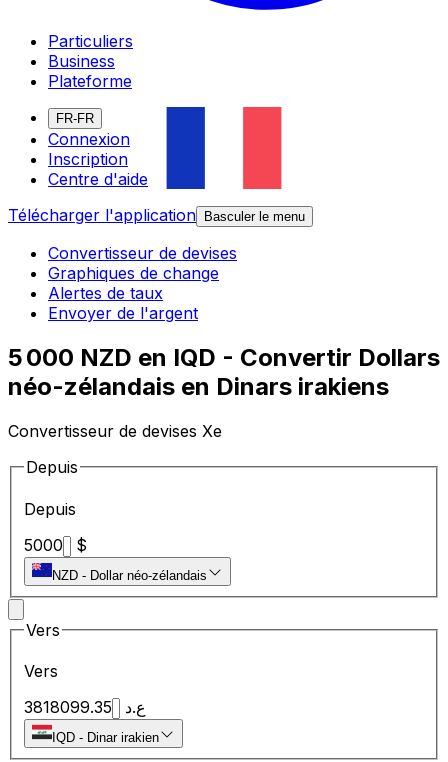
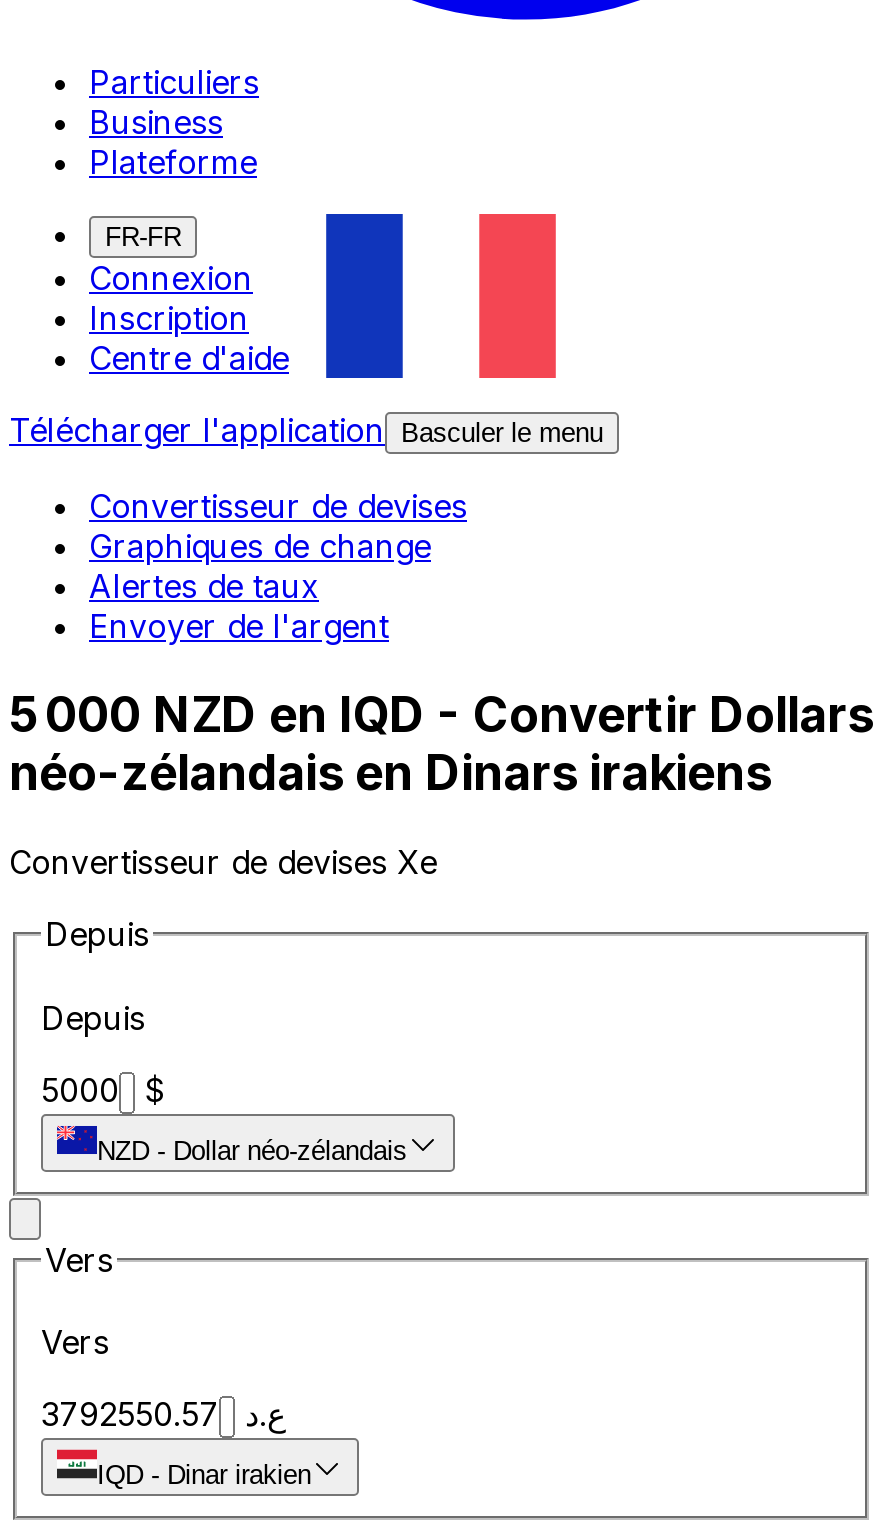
[24,697,146,717] ع.د 3818099.35 -> [41,1395,287,1435] ع.د 3792550.57

